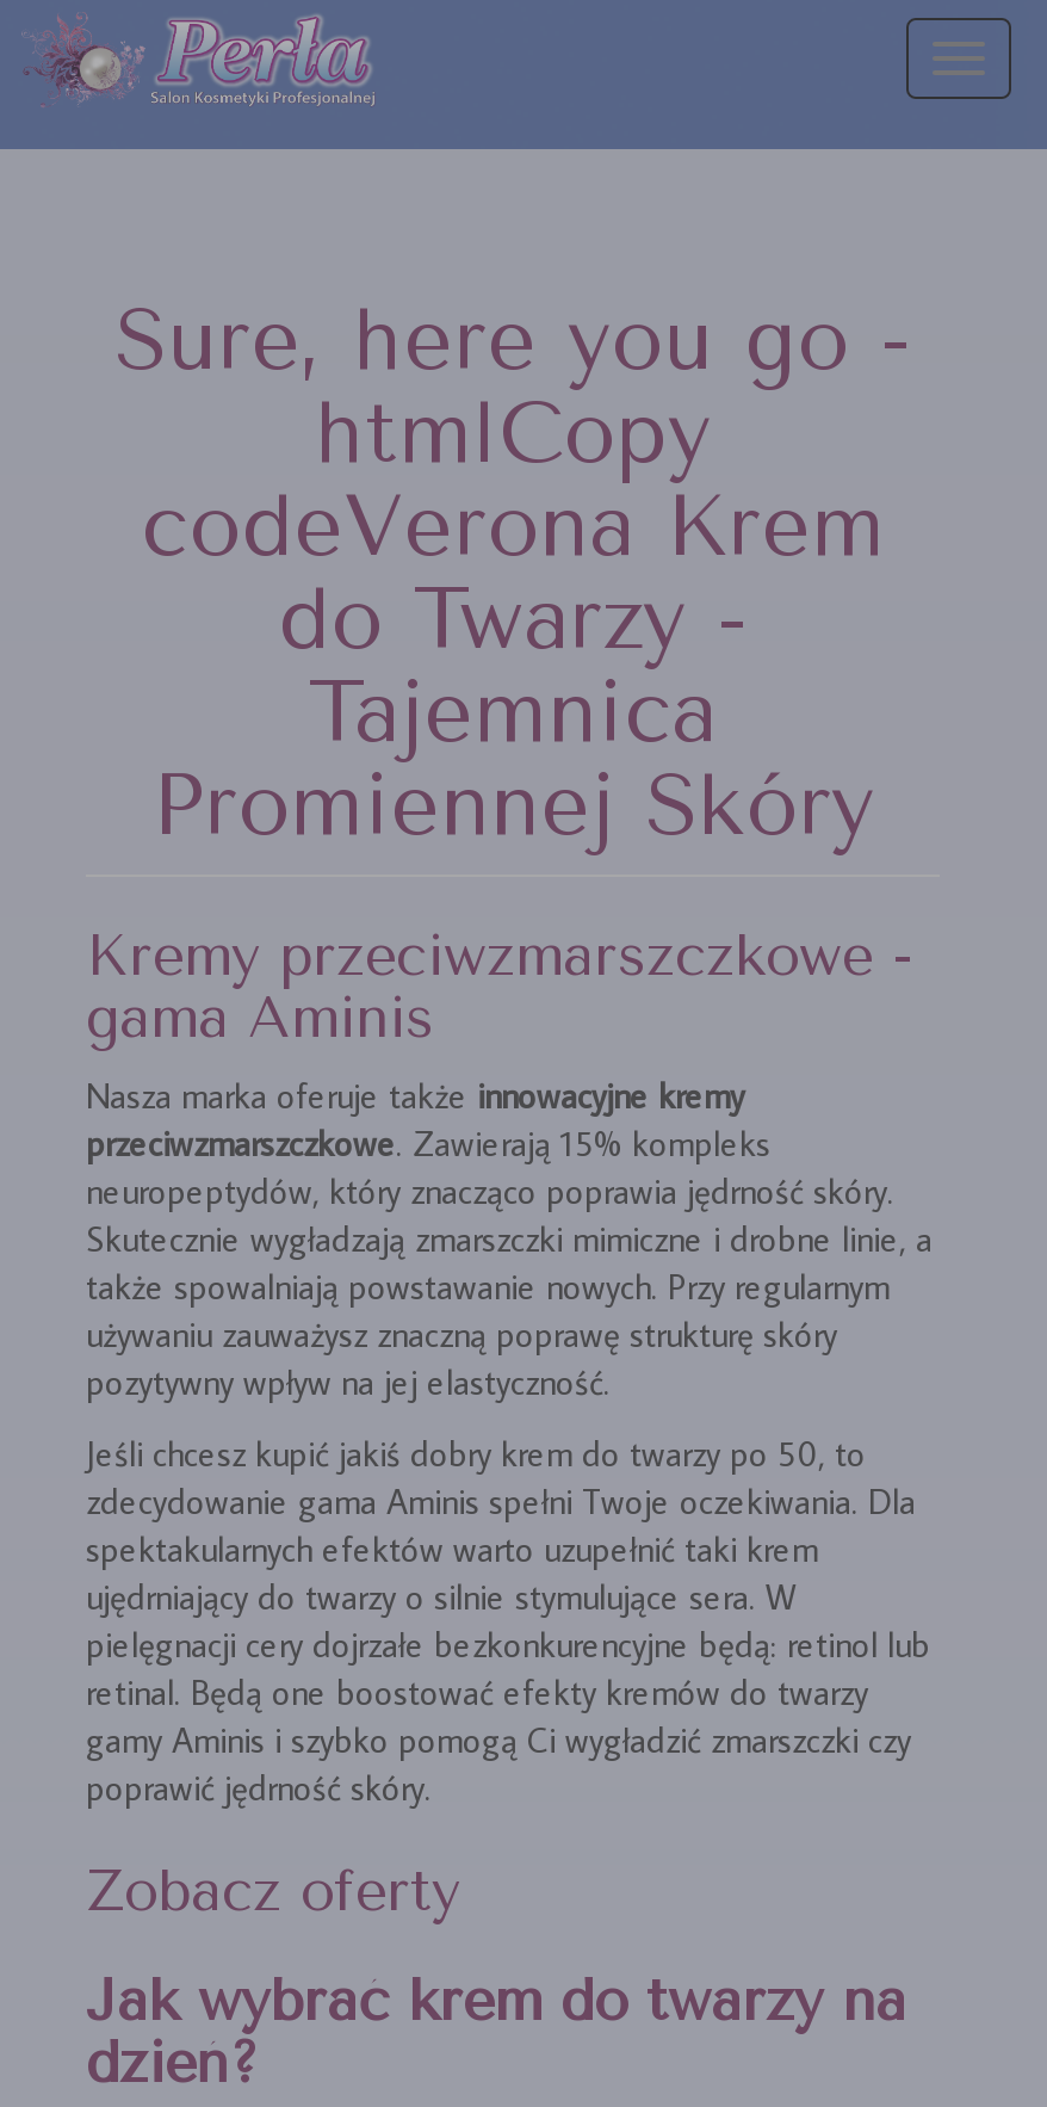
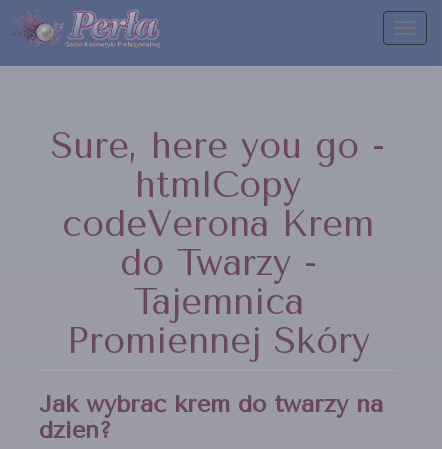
[86,922,933,1924] Kremy przeciwzmarszczkowe - | gama Aminis | Nasza marka oferuje także innowacyjne kremy | przeciwzmarszczkowe. Zawierają 15% kompleks | neuropeptydów, który znacząco poprawia jędrność skóry. | Skutecznie wygładzają zmarszczki mimiczne i drobne linie, a | także spowalniają powstawanie nowych. Przy regularnym | używaniu zauważysz znaczną poprawę strukturę skóry | pozytywny wpływ na jej elastyczność. | Jeśli chcesz kupić jakiś dobry krem do twarzy po 50, to | zdecydowanie gama Aminis spełni Twoje oczekiwania. Dla | spektakularnych efektów warto uzupełnić taki krem | ujędrniający do twarzy o silnie stymulujące sera. W | pielęgnacji cery dojrzałe bezkonkurencyjne będą: retinol lub | retinal. Będą one boostować efekty kremów do twarzy | gamy Aminis i szybko pomogą Ci wygładzić zmarszczki czy | poprawić jędrność skóry. | Zobacz oferty -> none

